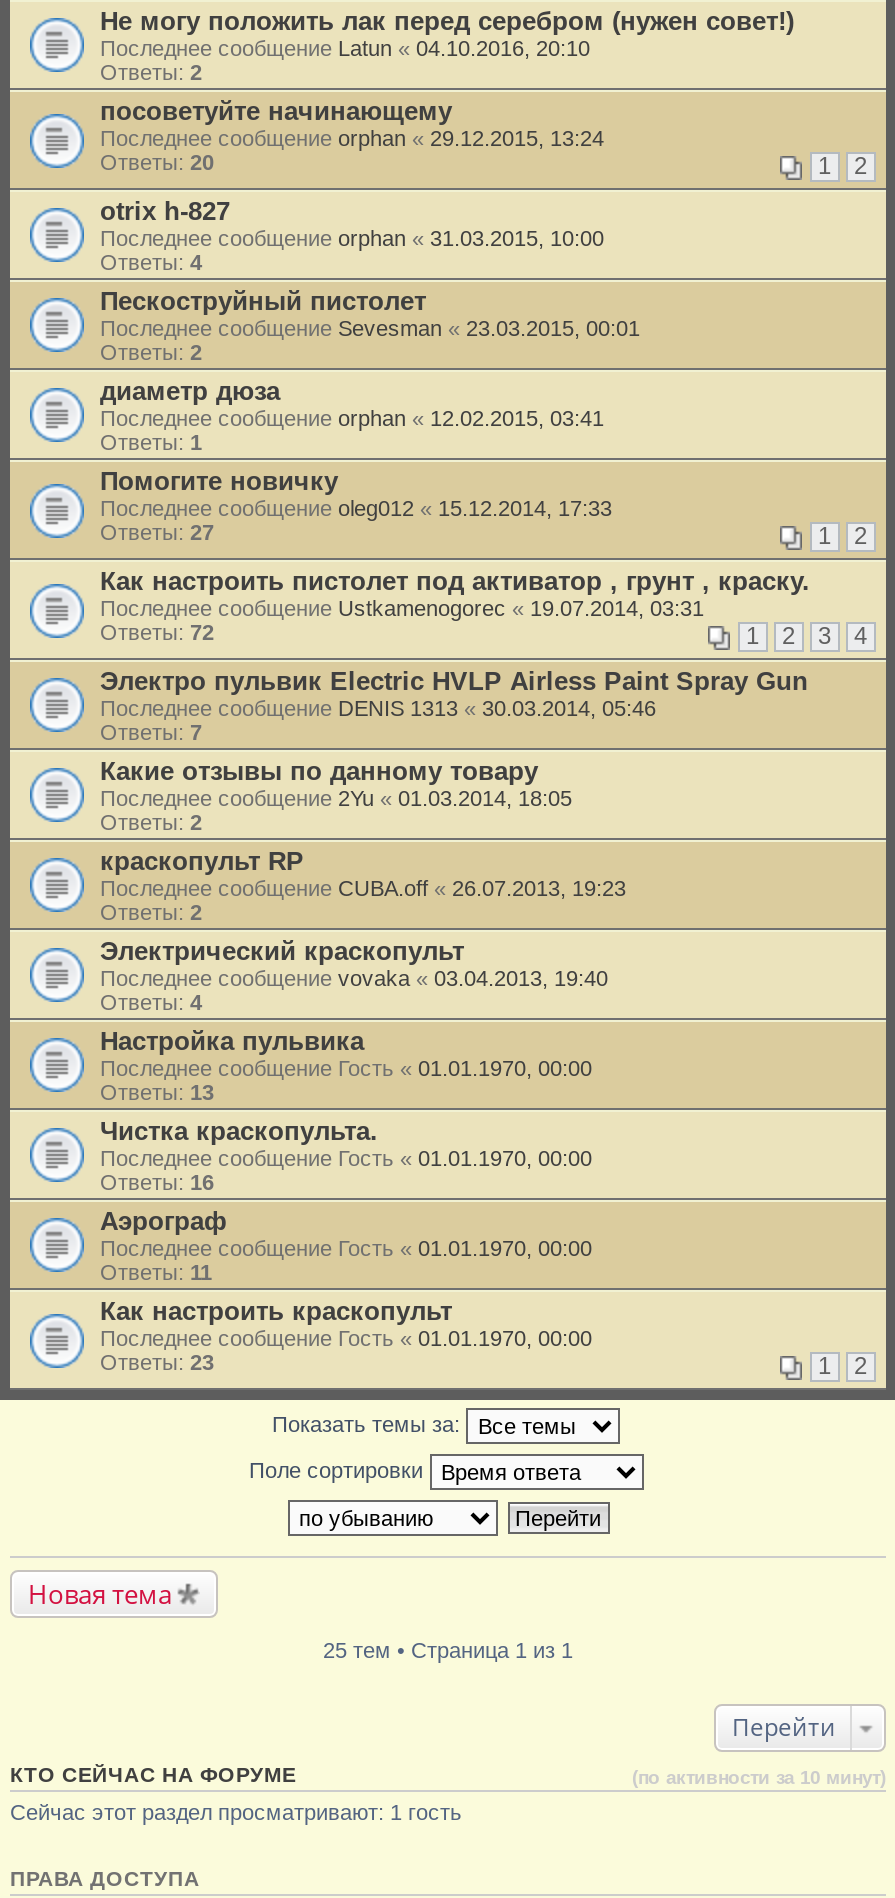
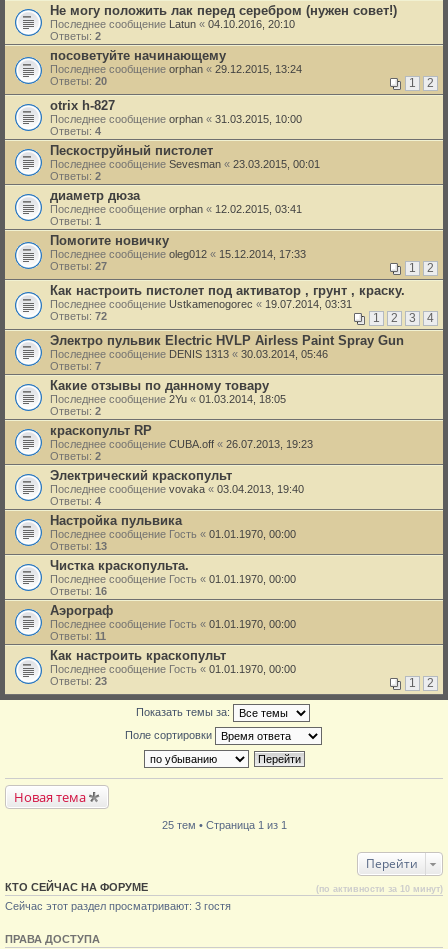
[10,1800,462,1824] Сейчас этот раздел просматривают: 1 гость -> [5,900,231,912] Сейчас этот раздел просматривают: 3 гостя

